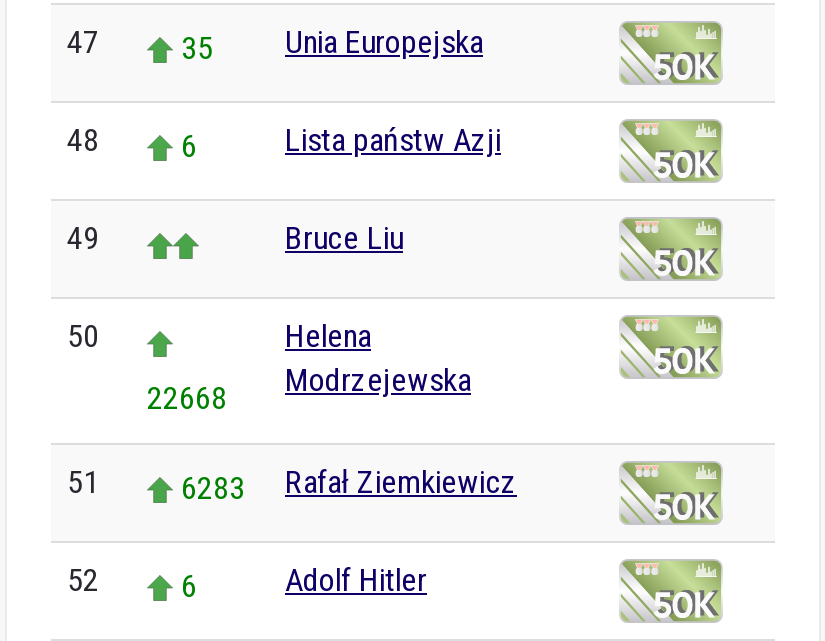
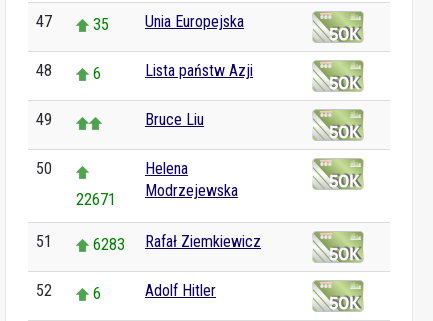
[147,361,471,417] 22668 Modrzejewska -> [76,181,238,209] 22671 Modrzejewska

